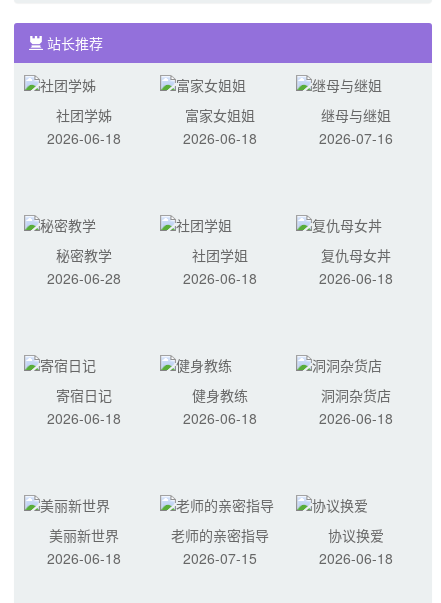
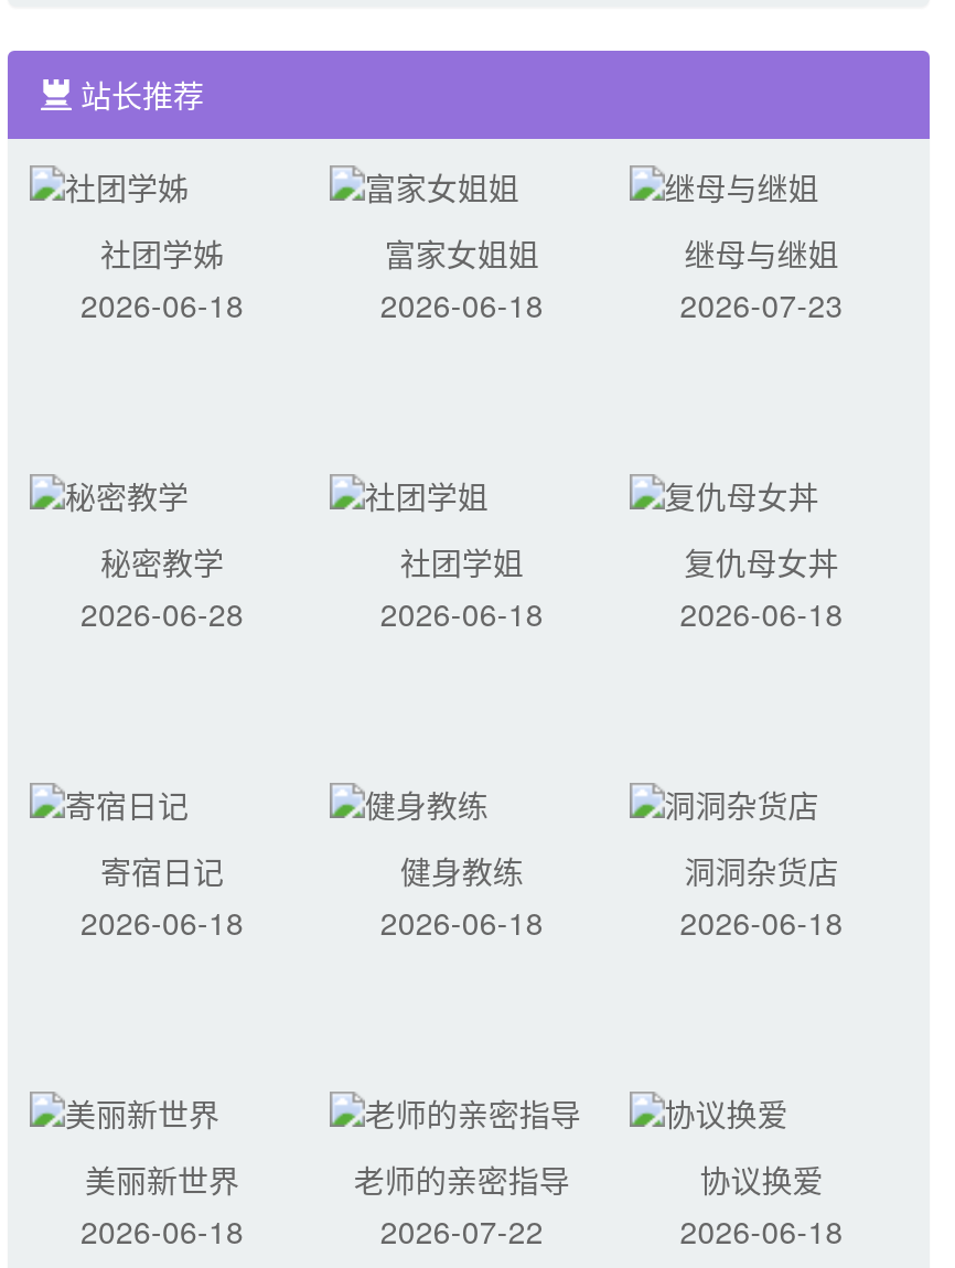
[319,128,393,148] 2026-07-16 -> [680,283,843,327] 2026-07-23
[183,548,257,568] 2026-07-15 -> [380,1209,543,1253] 2026-07-22

